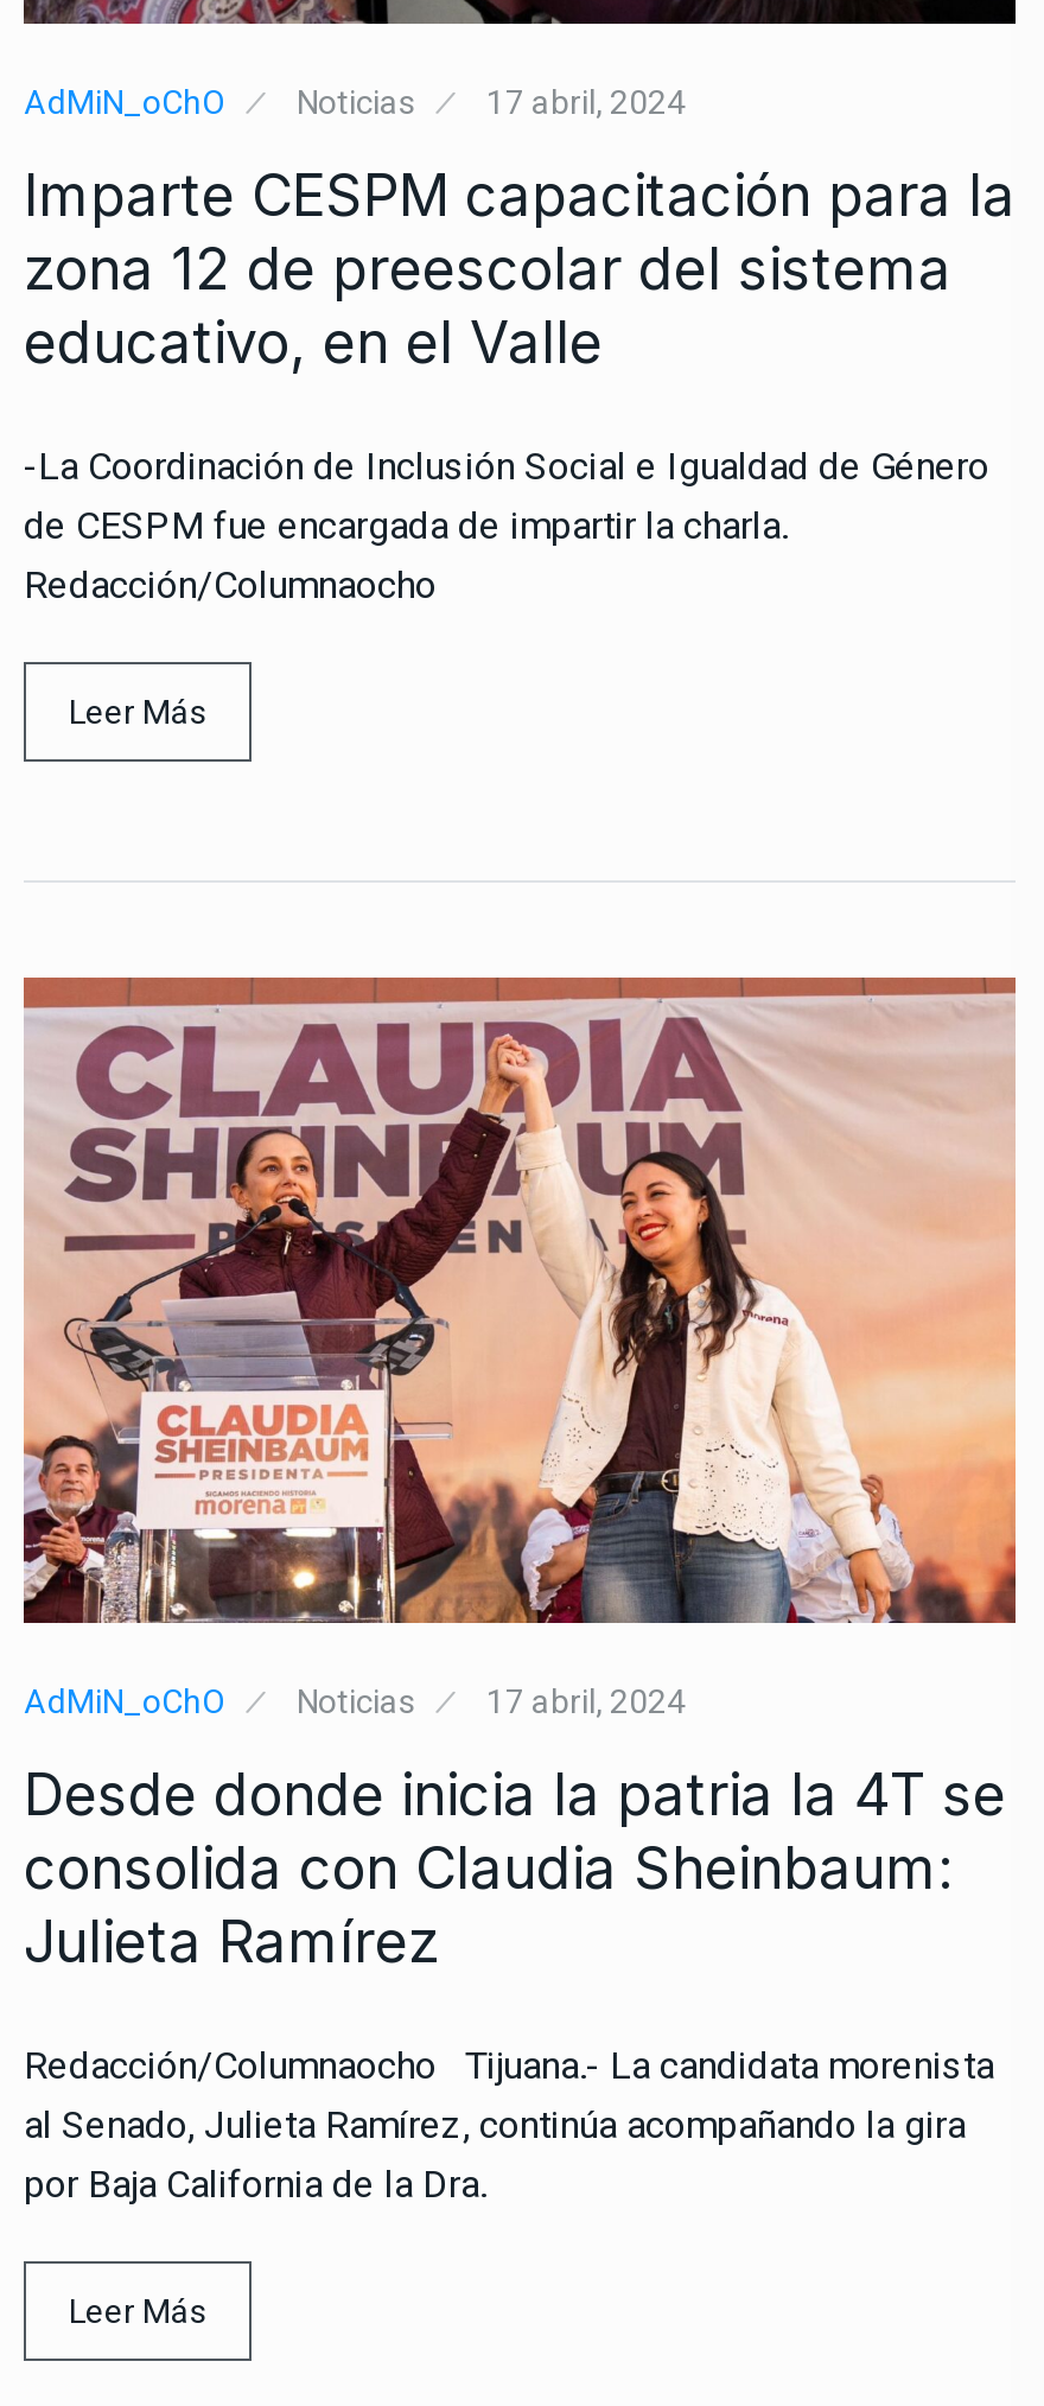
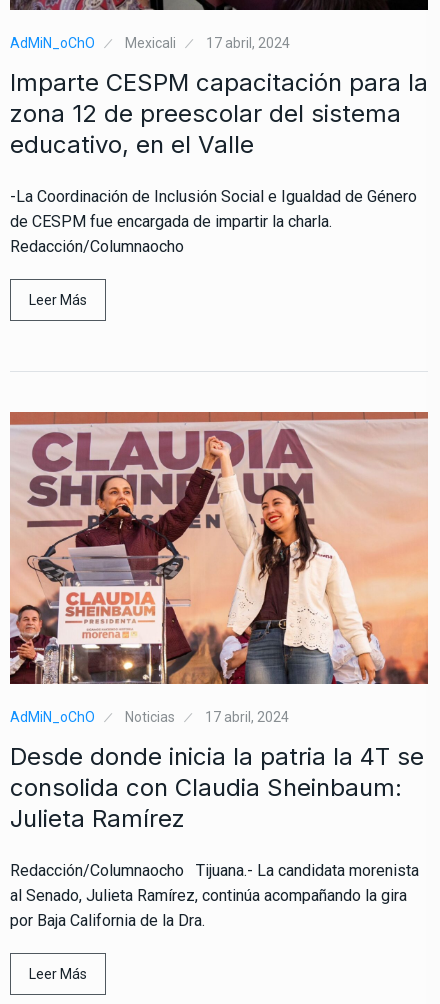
[297,84,415,122] Noticias -> [125,35,176,51] Mexicali

